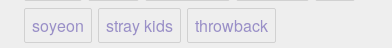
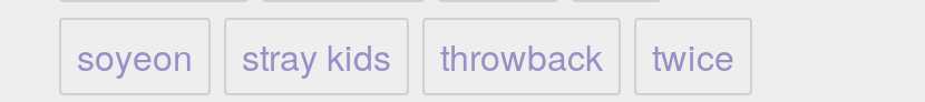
none -> [652,31,734,82] twice

